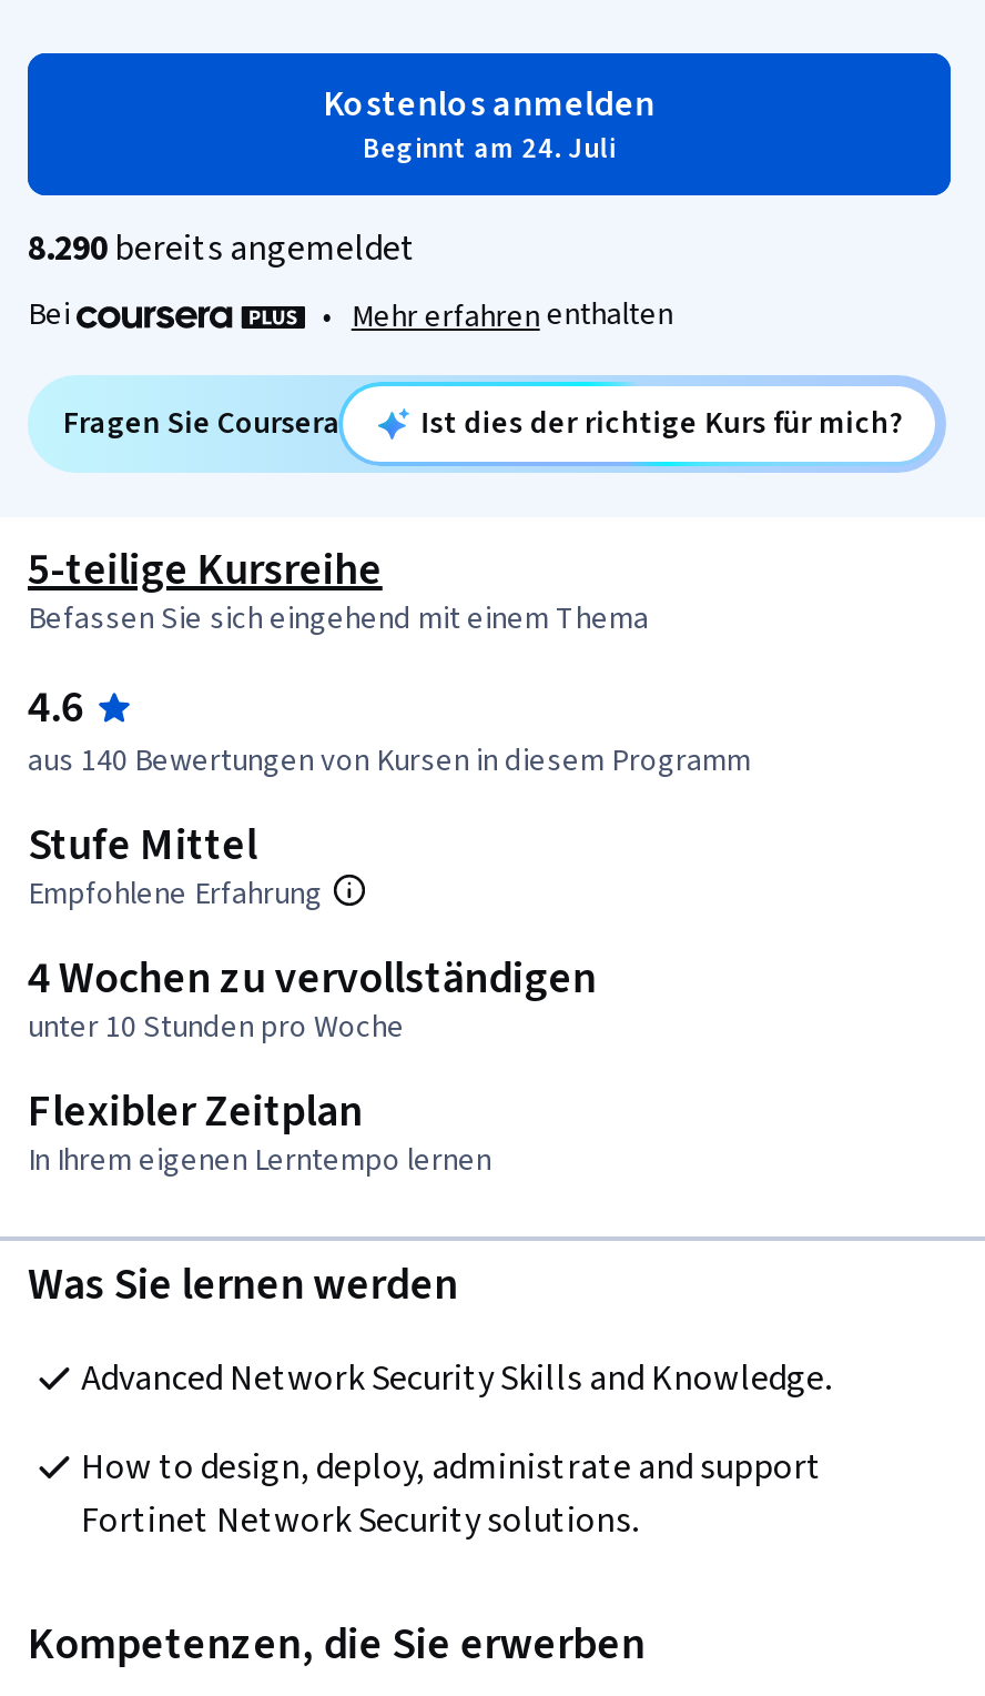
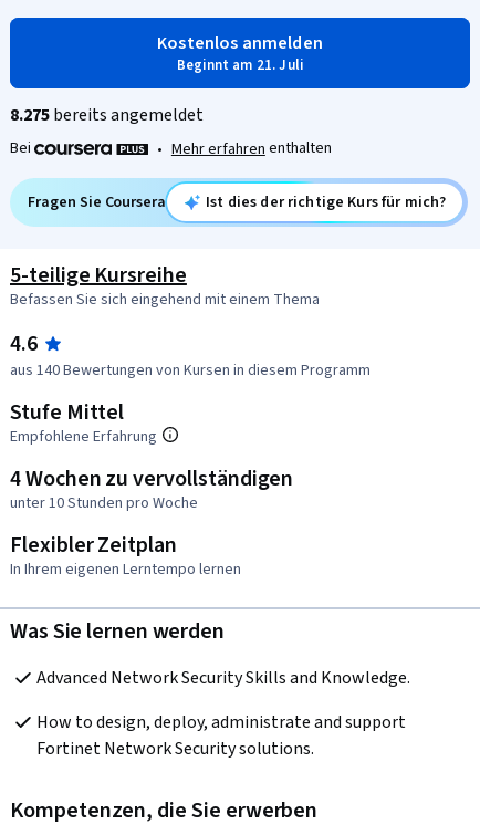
[363,129,616,169] Beginnt am 24. Juli -> [177,55,303,75] Beginnt am 21. Juli
[28,224,416,273] 8.290 bereits angemeldet -> [10,103,204,127] 8.275 bereits angemeldet

